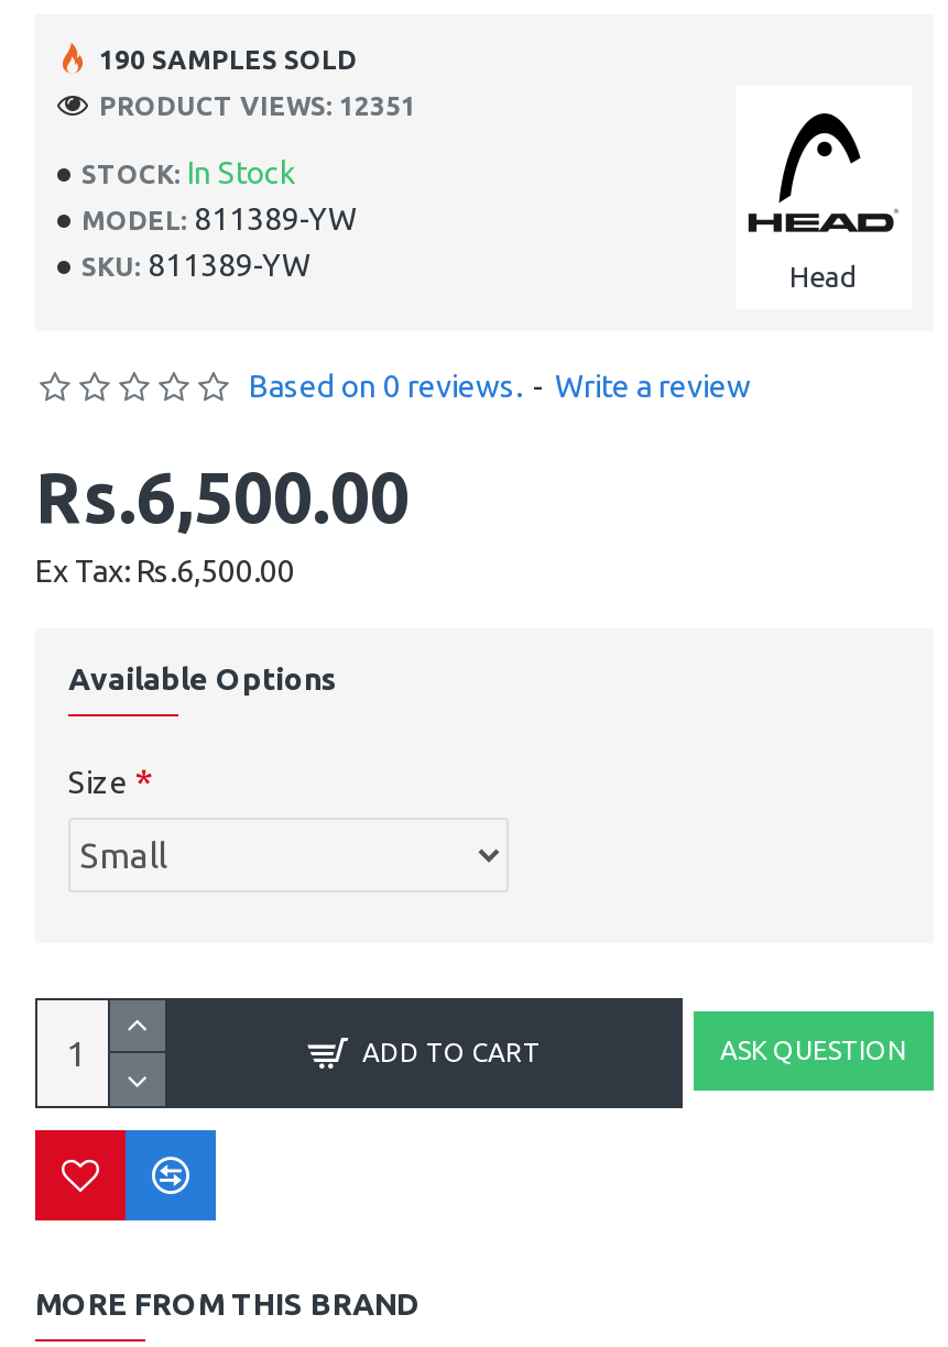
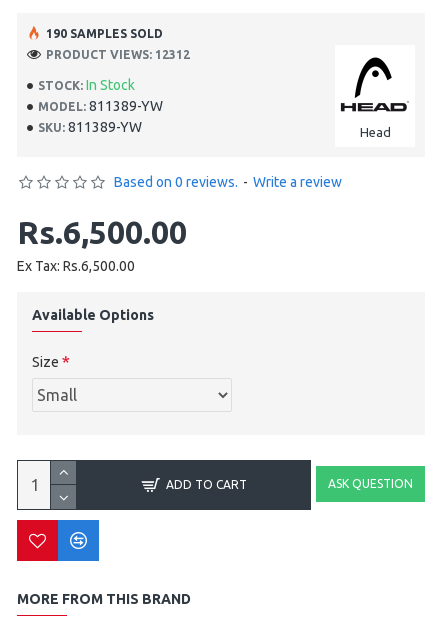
[99,90,416,119] PRODUCT VIEWS: 12351 -> [46,47,190,60] PRODUCT VIEWS: 12312

